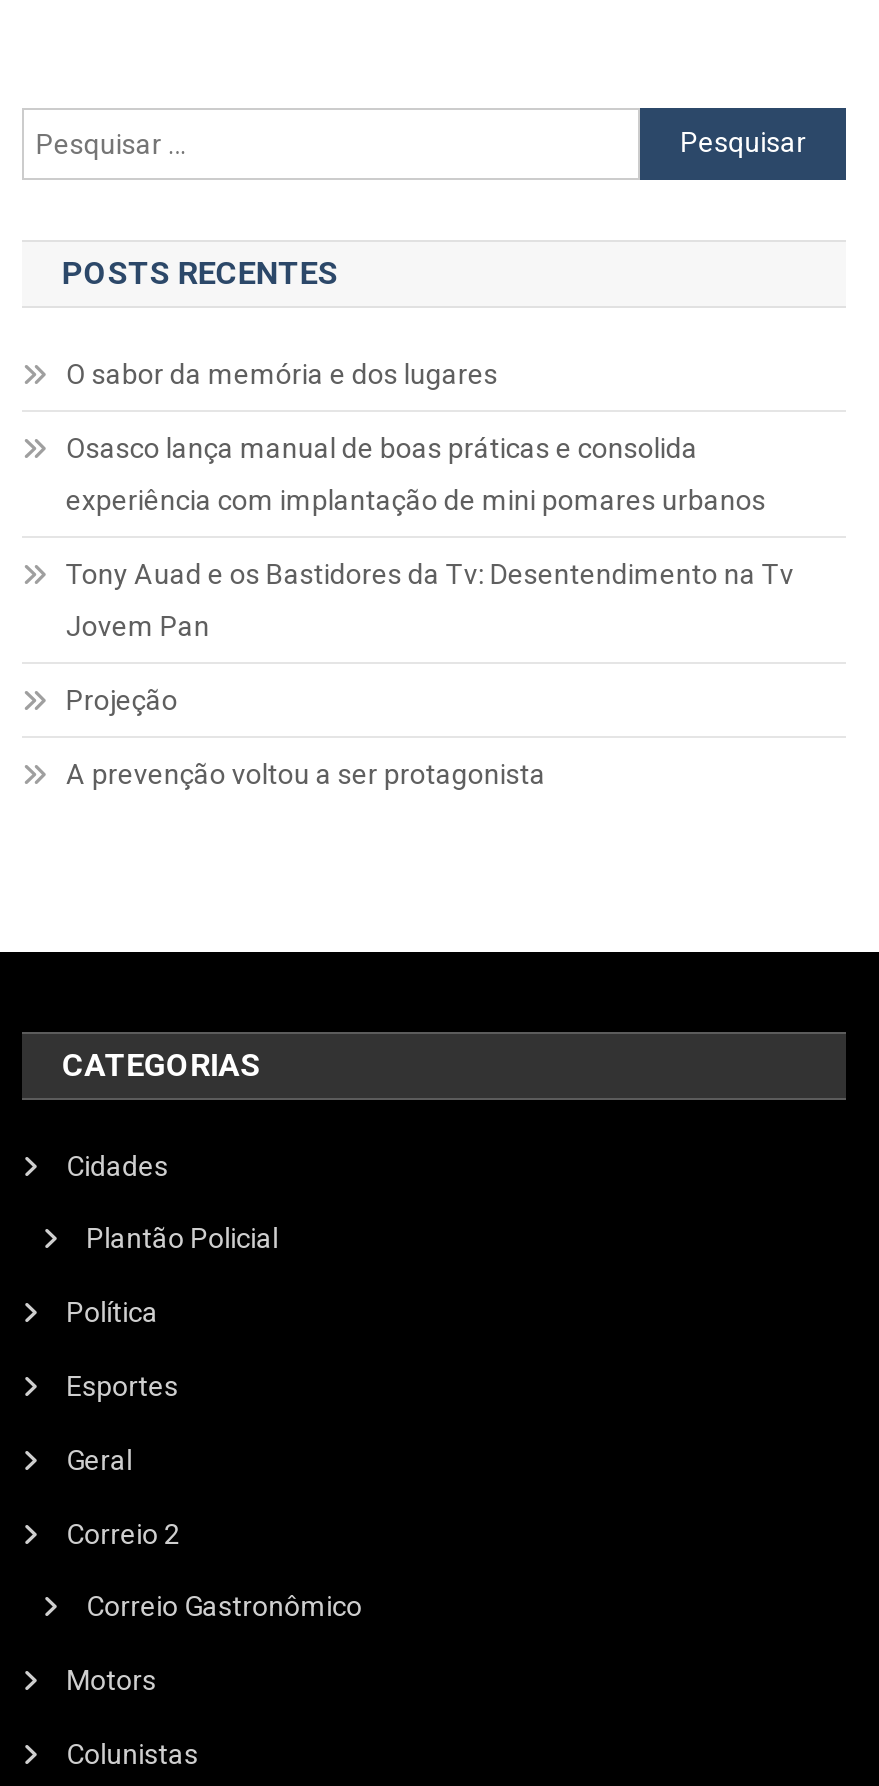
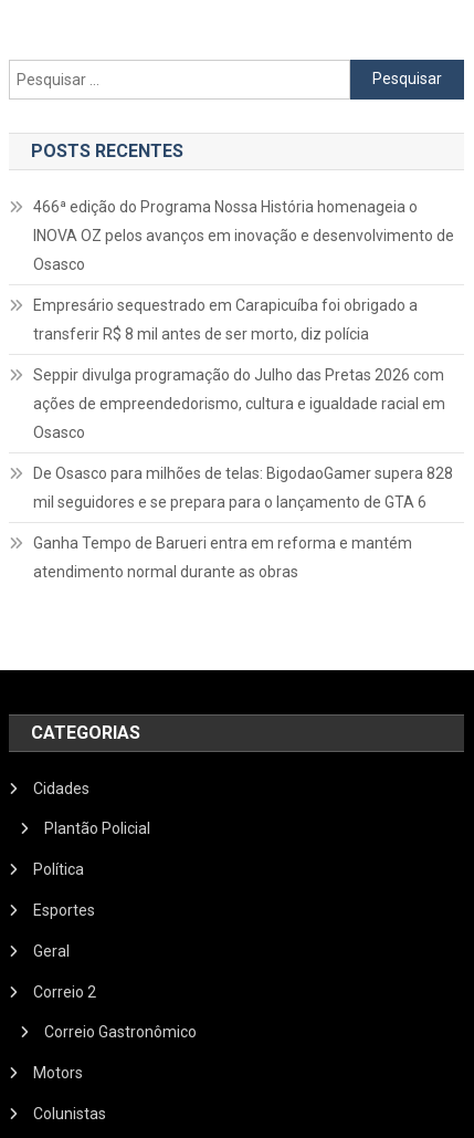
[66,358,794,790] O sabor da memória e dos lugares | Osasco lança manual de boas práticas e consolida | experiência com implantação de mini pomares urbanos | Tony Auad e os Bastidores da Tv: Desentendimento na Tv | Jovem Pan | Projeção | A prevenção voltou a ser protagonista -> [33,198,454,580] 466ª edição do Programa Nossa História homenageia o | INOVA OZ pelos avanços em inovação e desenvolvimento de | Osasco | Empresário sequestrado em Carapicuíba foi obrigado a | transferir R$ 8 mil antes de ser morto, diz polícia | Seppir divulga programação do Julho das Pretas 2026 com | ações de empreendedorismo, cultura e igualdade racial em | Osasco | De Osasco para milhões de telas: BigodaoGamer supera 828 | mil seguidores e se prepara para o lançamento de GTA 6 | Ganha Tempo de Barueri entra em reforma e mantém | atendimento normal durante as obras

